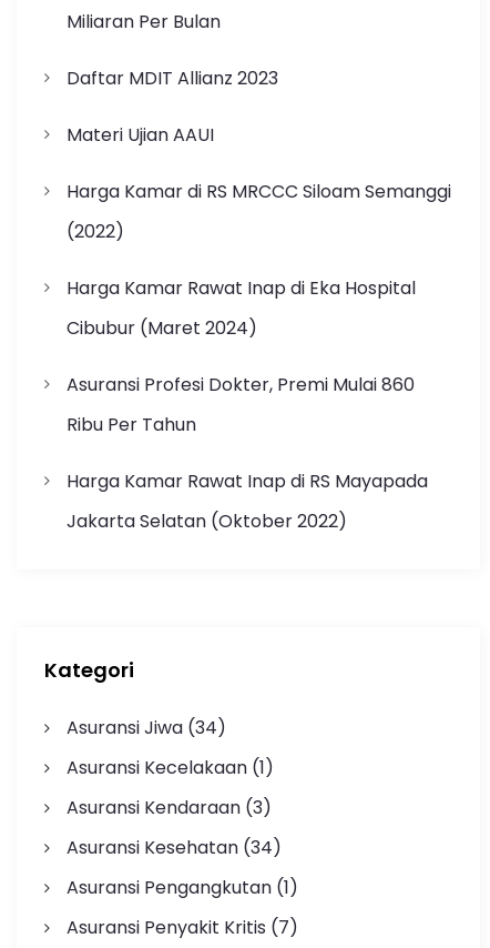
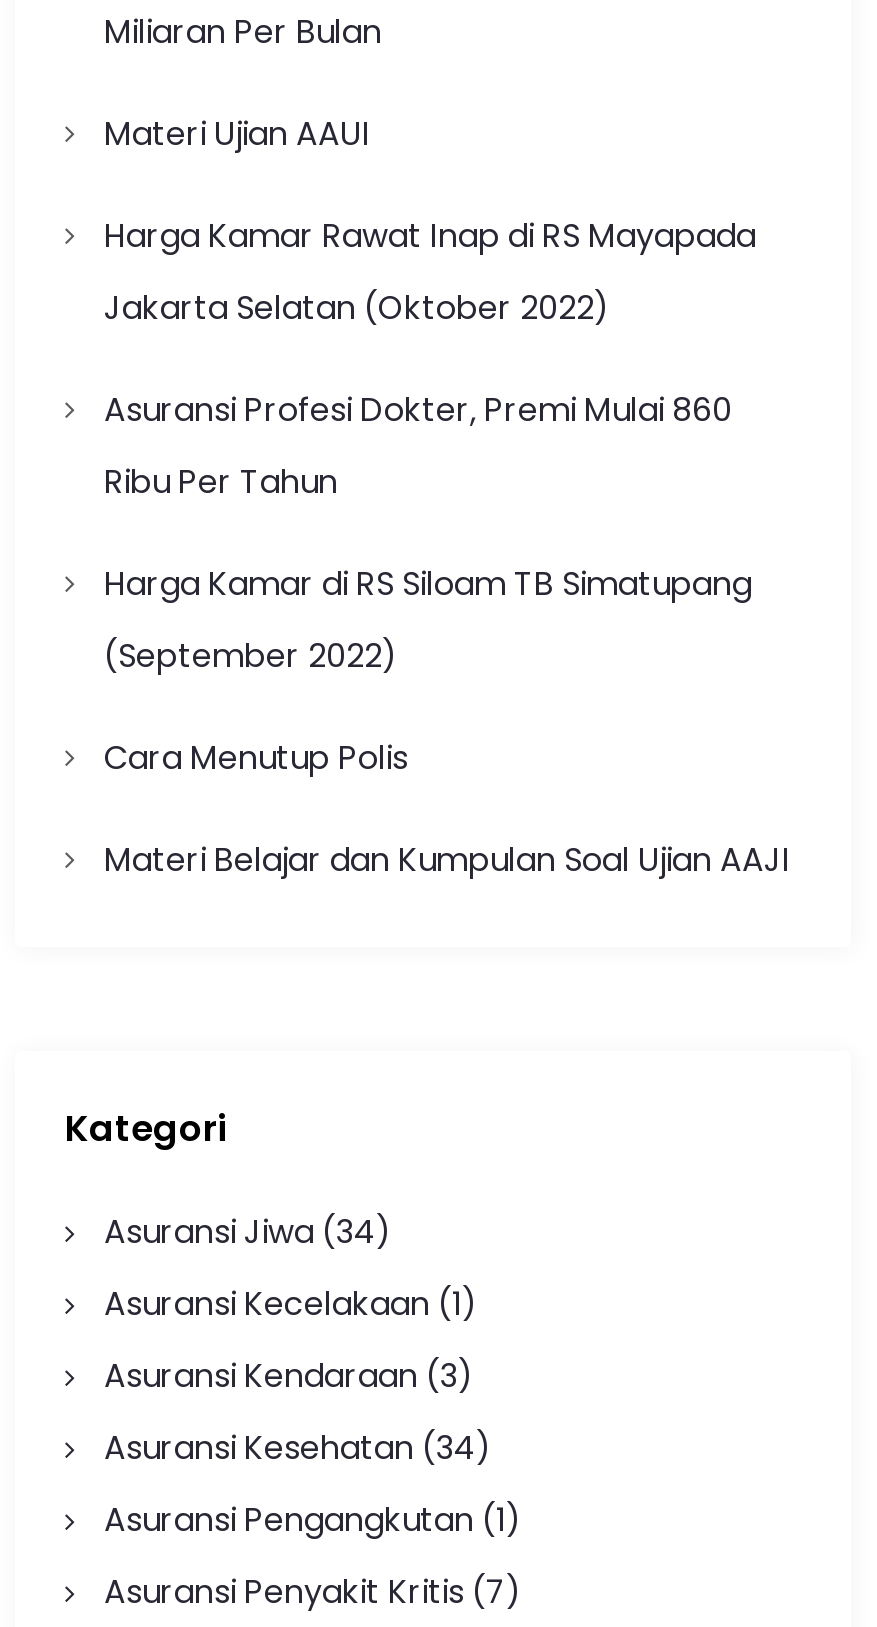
[66,65,278,91] Daftar MDIT Allianz 2023 -> none
[66,178,451,341] Harga Kamar di RS MRCCC Siloam Semanggi | (2022) | Harga Kamar Rawat Inap di Eka Hospital | Cibubur (Maret 2024) -> none
moved [66,372,414,437] -> [104,387,732,505]: Asuransi Profesi Dokter, Premi Mulai 860 | Ribu Per Tahun
none -> [104,561,790,883] Harga Kamar di RS Siloam TB Simatupang | (September 2022) | Cara Menutup Polis | Materi Belajar dan Kumpulan Soal Ujian AAJI
moved [66,468,427,534] -> [104,213,756,331]: Harga Kamar Rawat Inap di RS Mayapada | Jakarta Selatan (Oktober 2022)

